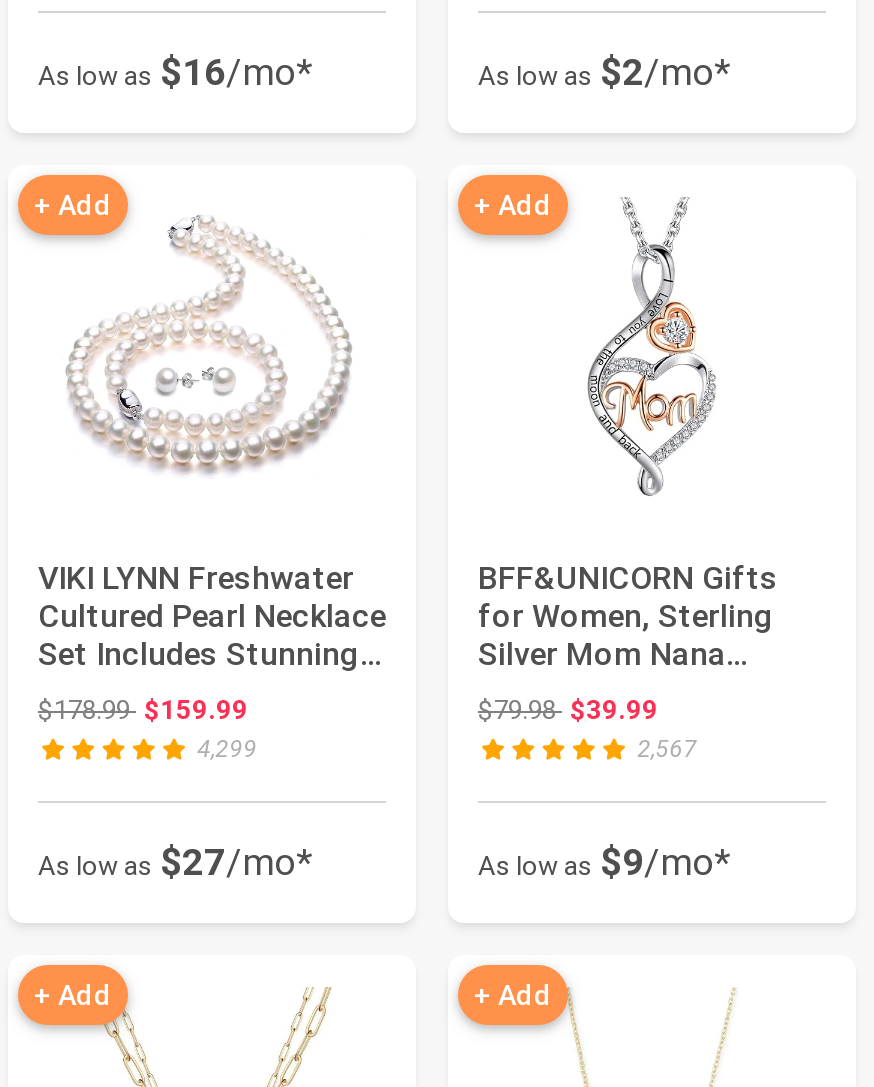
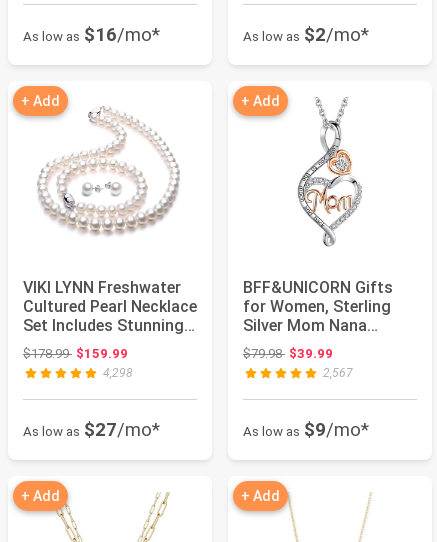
[197,735,257,763] 4,299 -> [103,366,133,380] 4,298

